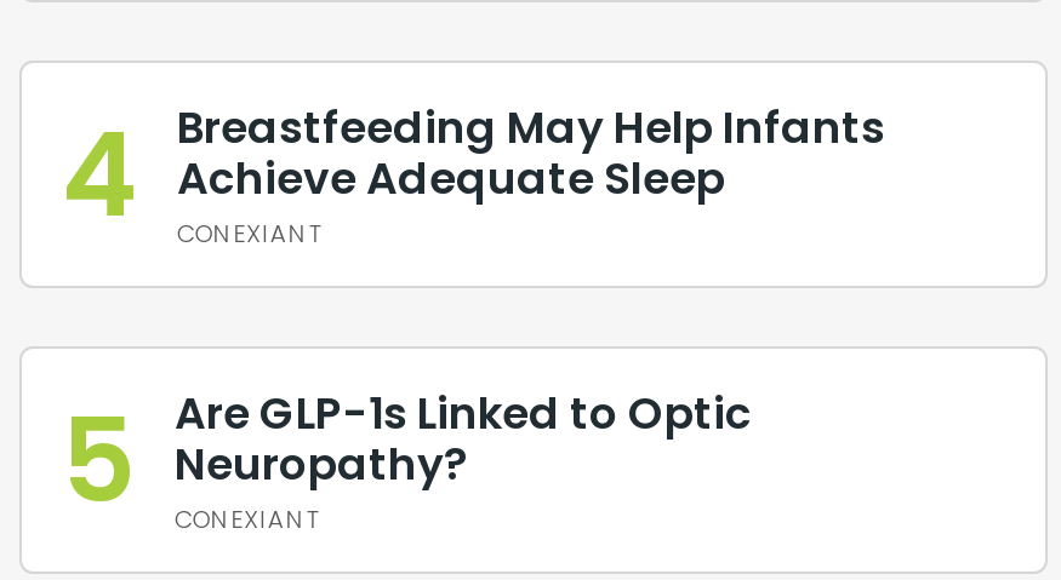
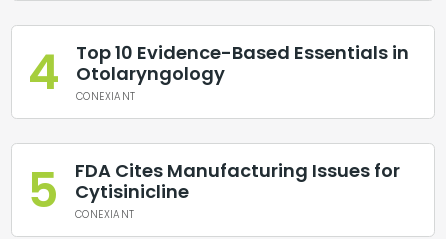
[177,97,885,208] Breastfeeding May Help Infants | Achieve Adequate Sleep -> [76,40,409,86] Top 10 Evidence-Based Essentials in | Otolaryngology
[175,383,752,494] Are GLP-1s Linked to Optic | Neuropathy? -> [75,158,400,204] FDA Cites Manufacturing Issues for | Cytisinicline

